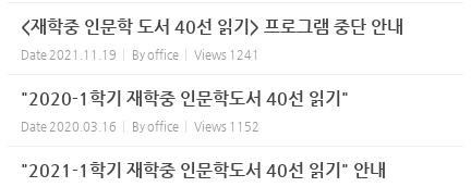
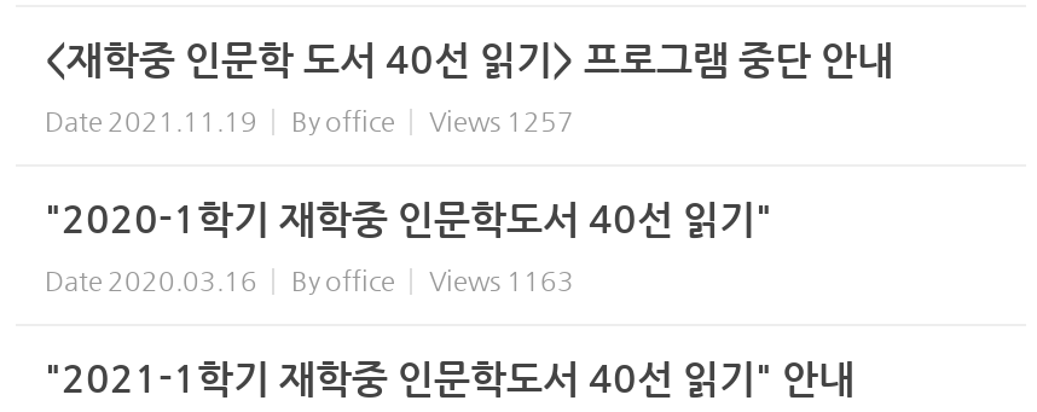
[21,48,259,62] Date 2021.11.19 By office Views 1241 -> [45,106,574,138] Date 2021.11.19 By office Views 1257
[21,120,259,134] Date 2020.03.16 By office Views 1152 -> [45,266,574,297] Date 2020.03.16 By office Views 1163

